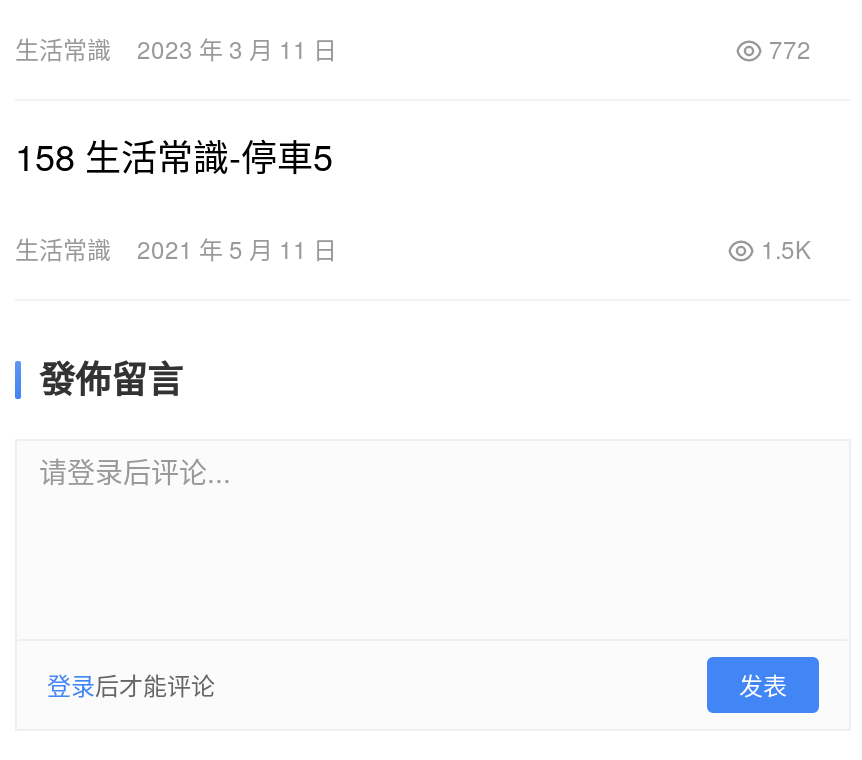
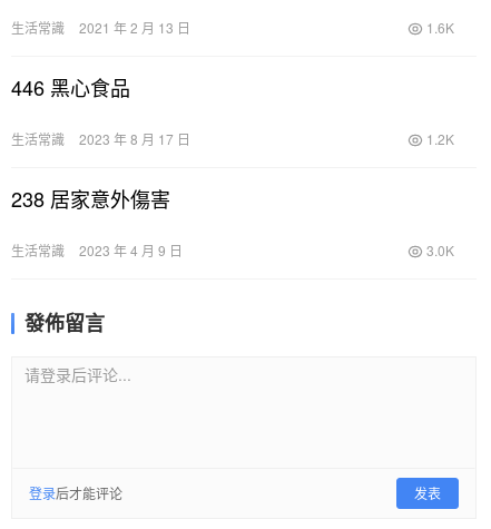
[137,31,811,65] 2023 年 3 月 11 日 | 772 -> [79,17,454,36] 2021 年 2 月 13 日 | 1.6K
[15,129,333,181] 158 生活常識-停車5 -> [11,72,130,101] 446 黑心食品
[137,231,811,265] 2021 年 5 月 11 日 | 1.5K -> [11,129,454,259] 2023 年 8 月 17 日 | 1.2K | 238 居家意外傷害 | 生活常識 | 2023 年 4 月 9 日 | 3.0K

